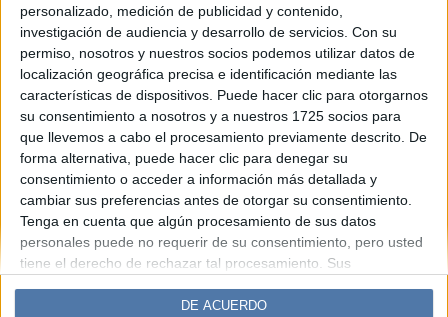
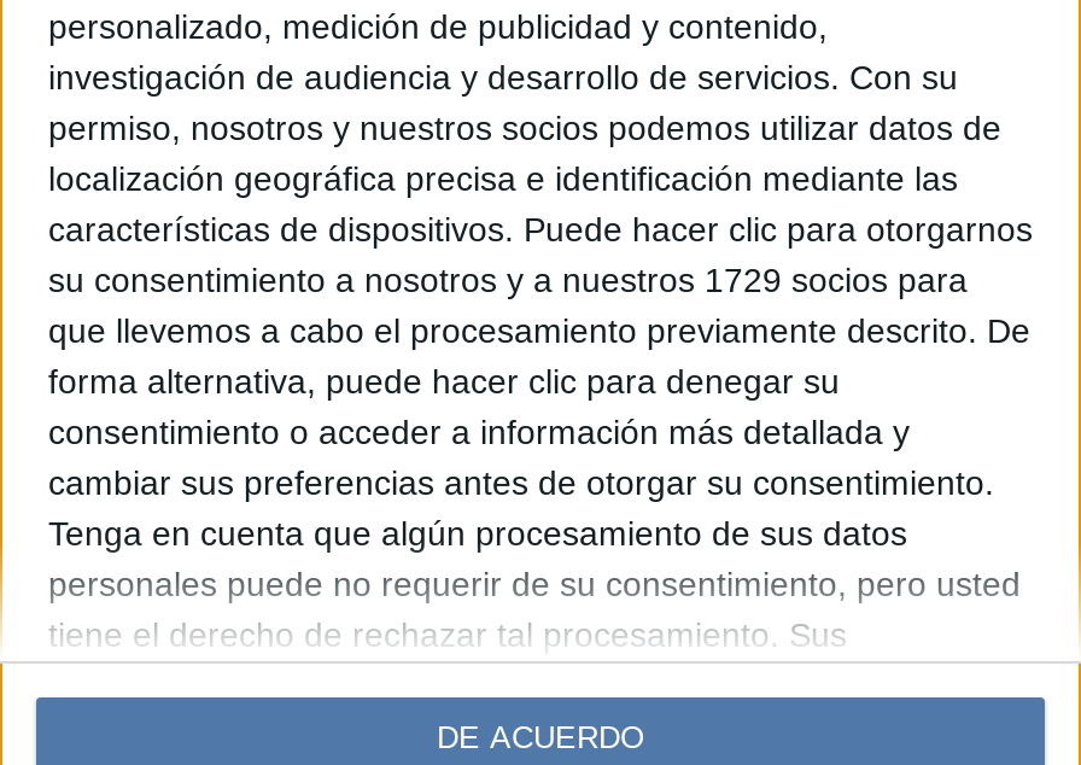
[20,108,401,124] su consentimiento a nosotros y a nuestros 1725 socios para -> [48,262,968,300] su consentimiento a nosotros y a nuestros 1729 socios para

